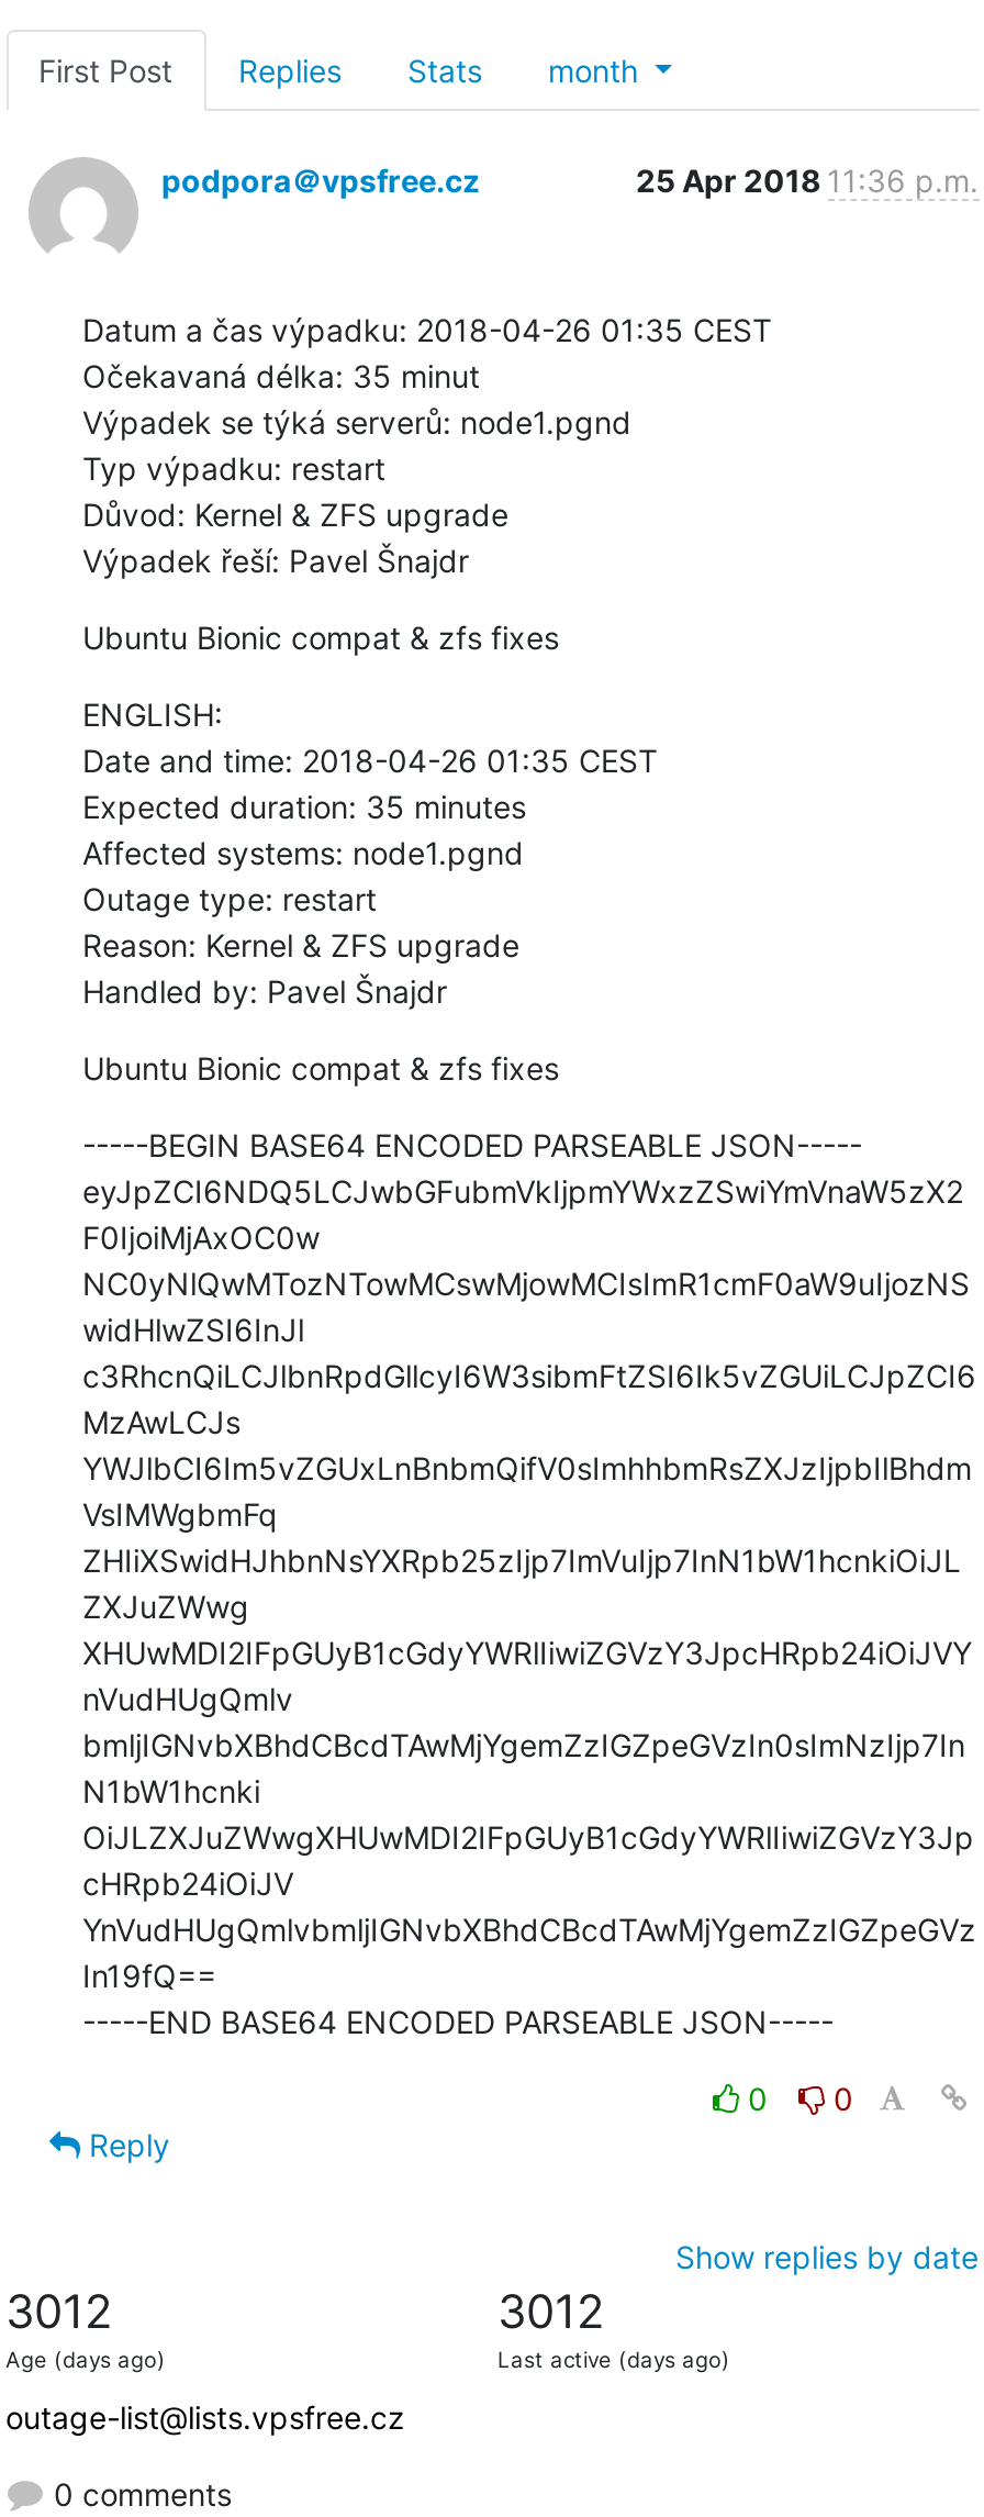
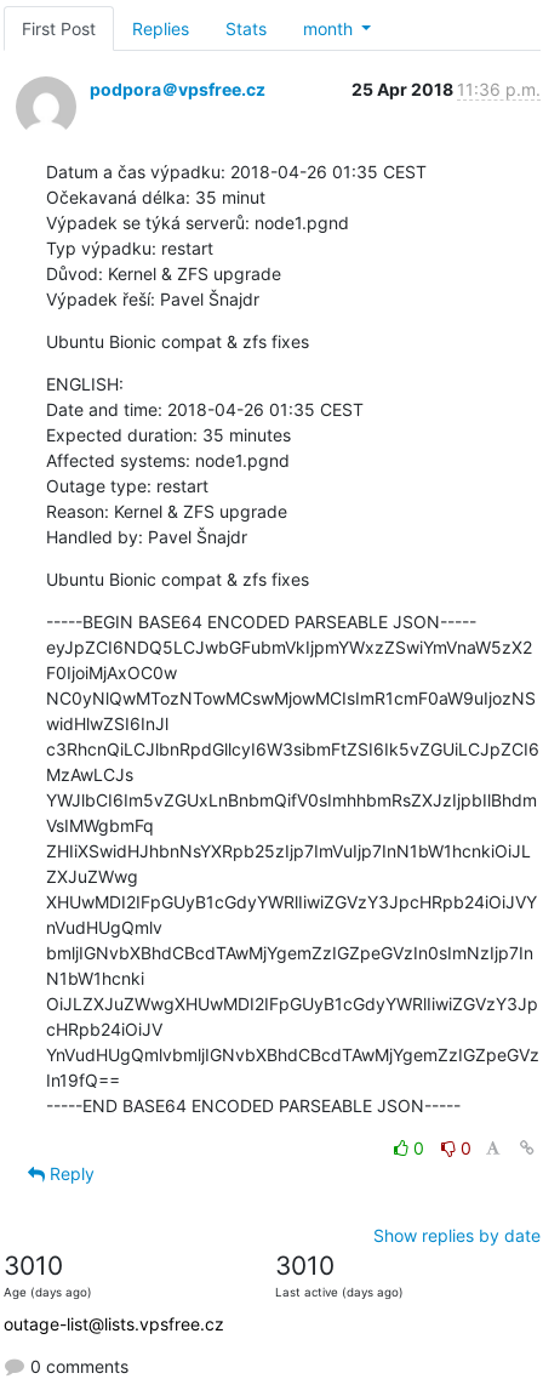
[5,2284,113,2339] 3012 -> [3,1250,62,1281] 3010
[497,2284,605,2339] 3012 -> [275,1250,334,1281] 3010

